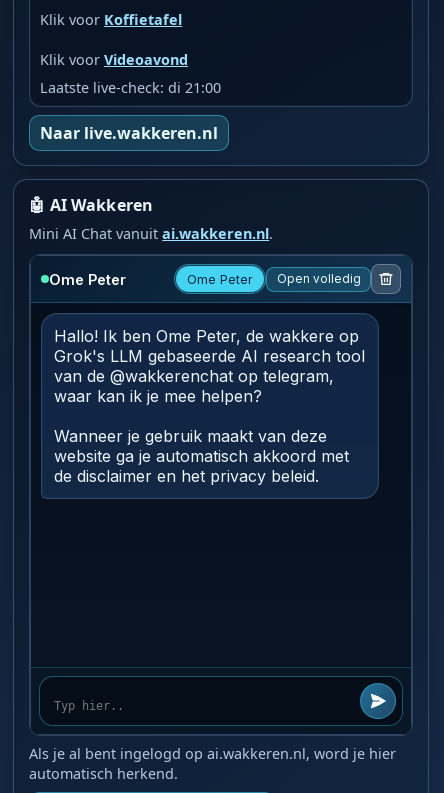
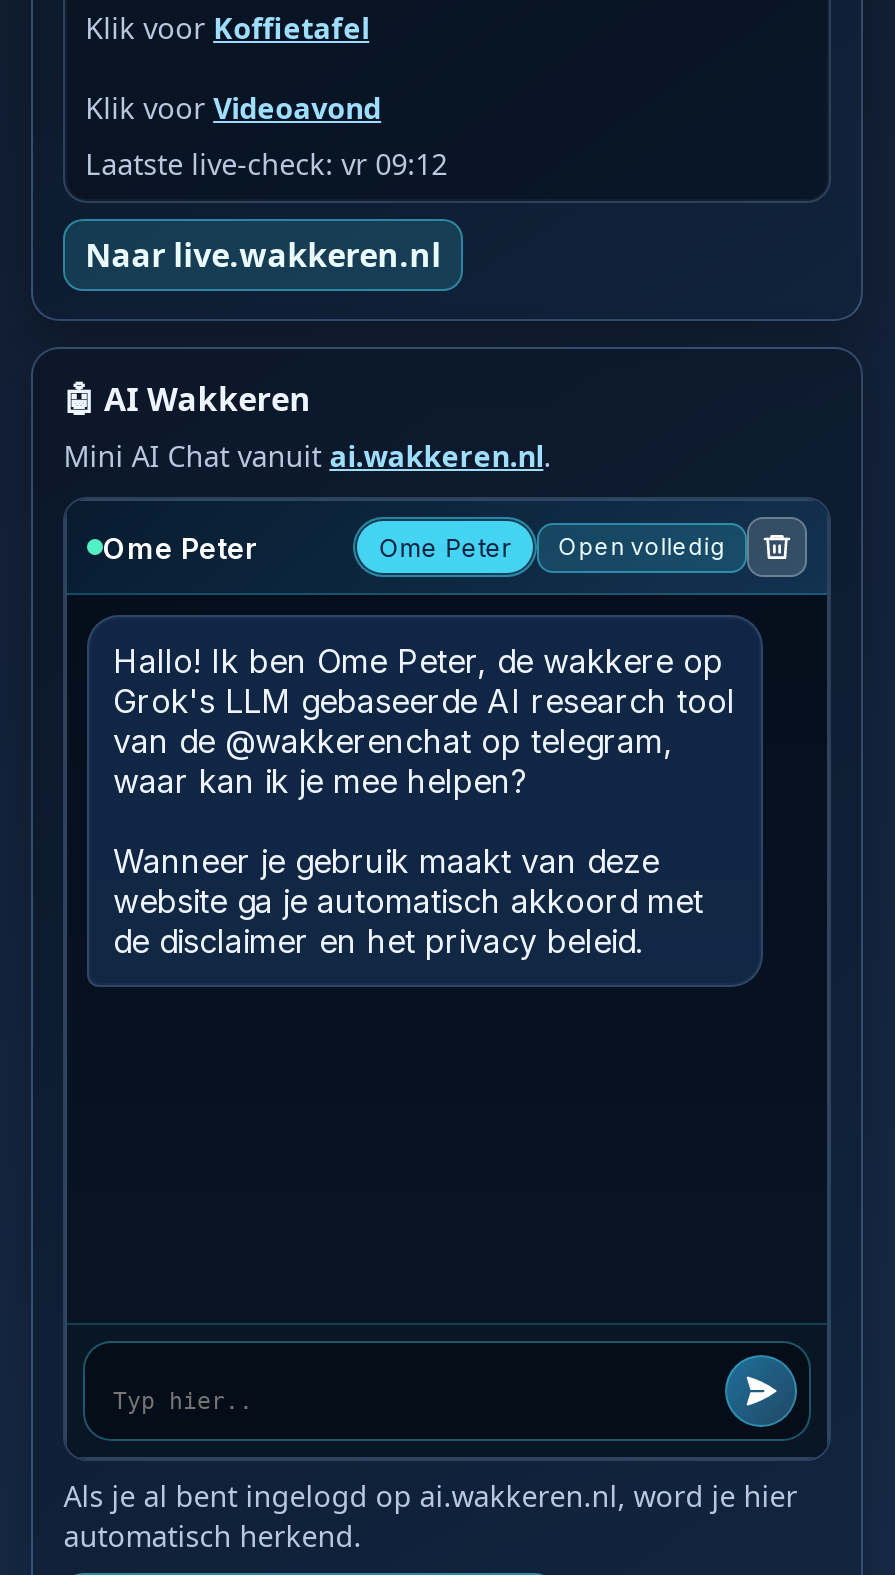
[40,78,221,97] Laatste live-check: di 21:00 -> [85,144,447,182] Laatste live-check: vr 09:12

